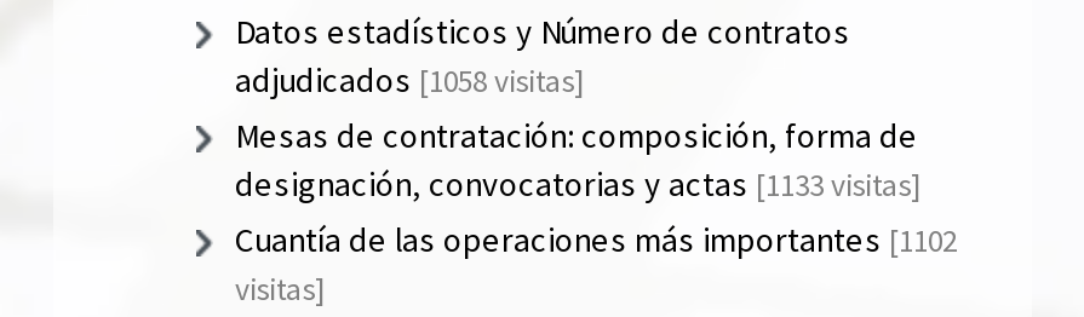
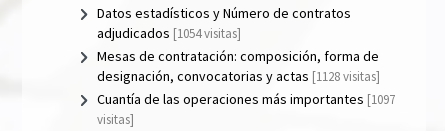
[235,58,584,102] adjudicados [1058 visitas] -> [97,24,241,42] adjudicados [1054 visitas]
[235,162,920,206] designación, convocatorias y actas [1133 visitas] -> [97,67,380,85] designación, convocatorias y actas [1128 visitas]
[235,218,957,261] Cuantía de las operaciones más importantes [1102 -> [97,90,395,108] Cuantía de las operaciones más importantes [1097

